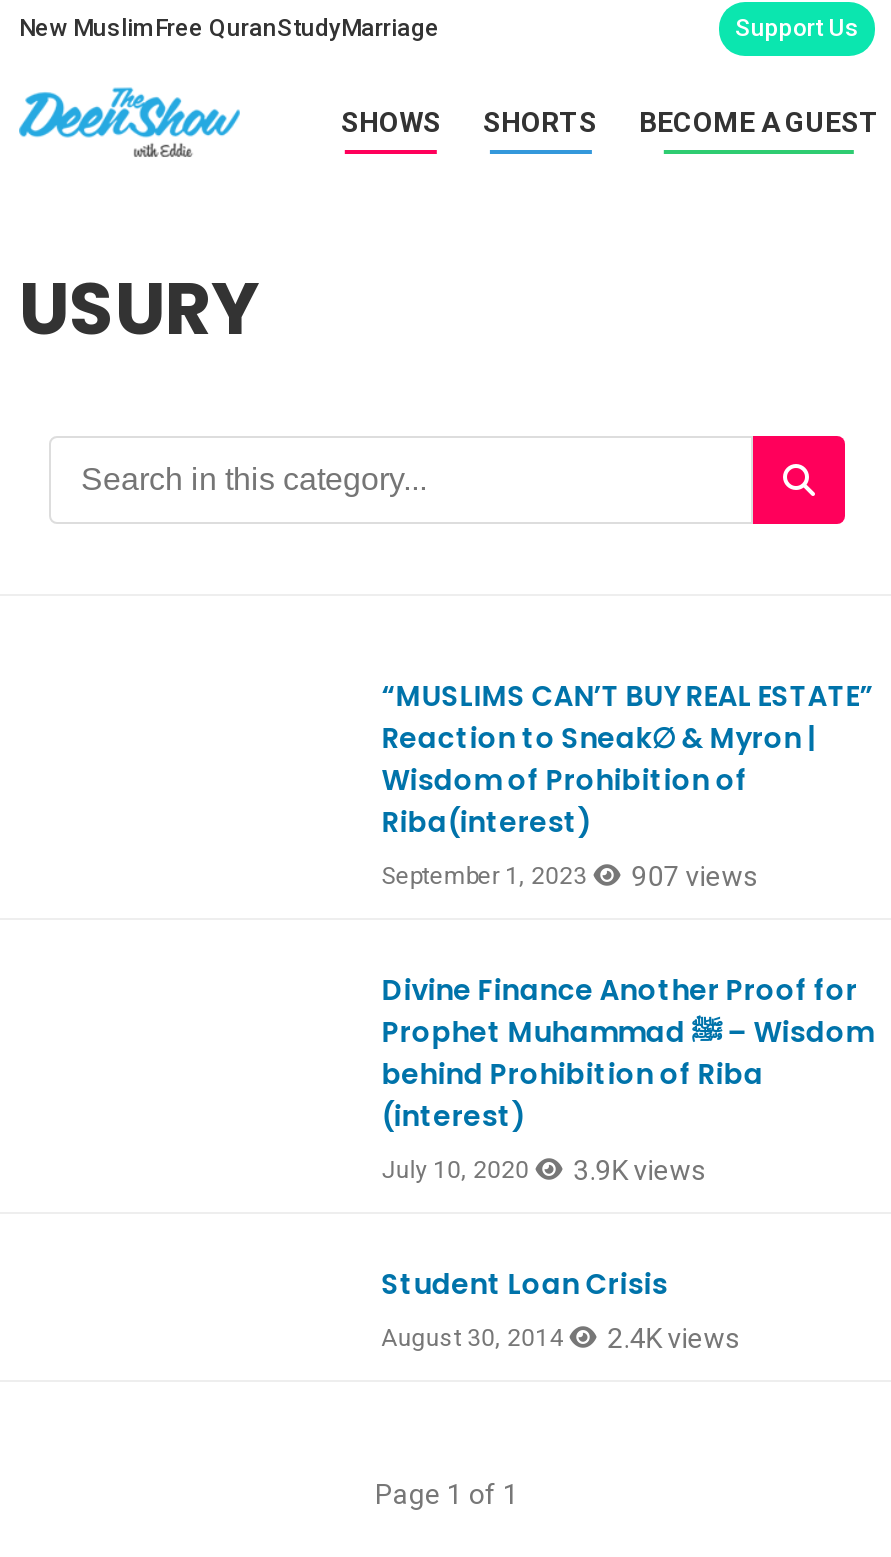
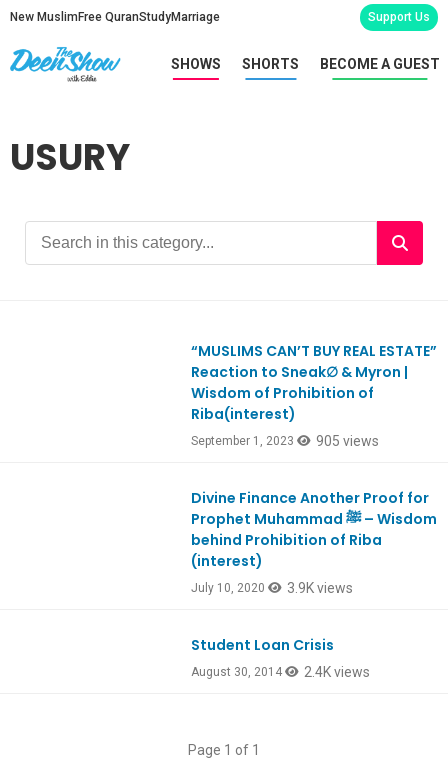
[381,860,757,892] September 1, 2023 907 views -> [191,433,379,449] September 1, 2023 905 views

